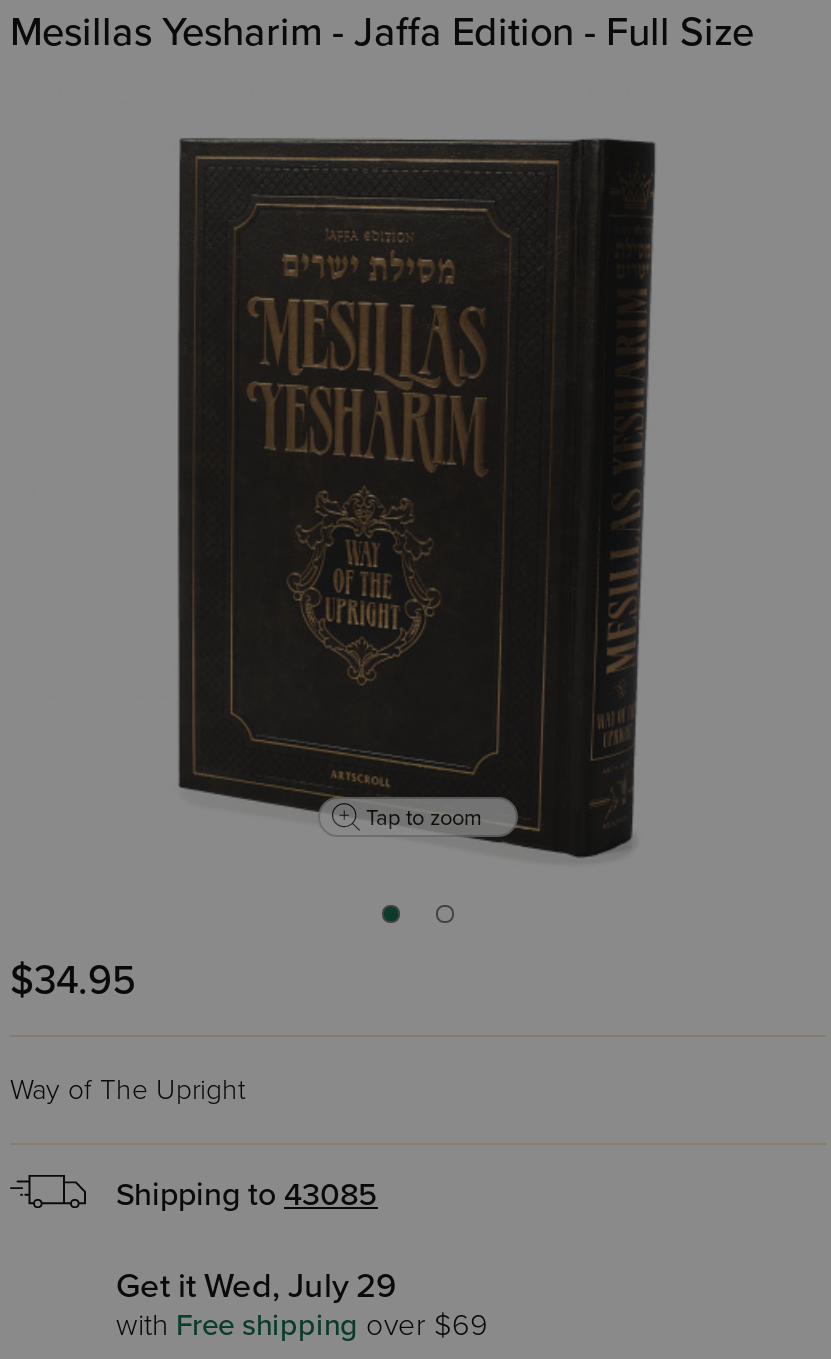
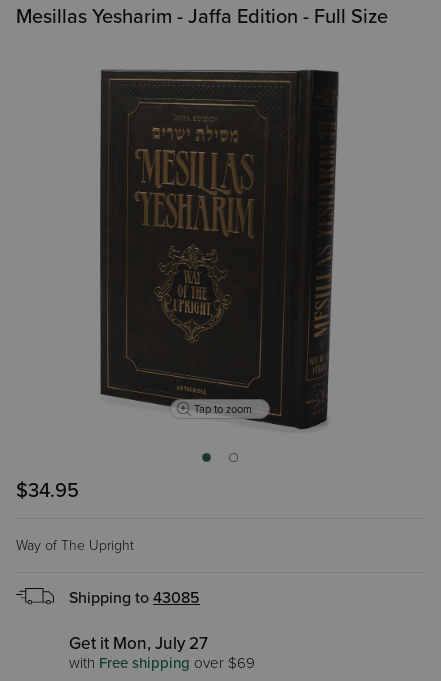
[116,1265,396,1307] Get it Wed, July 29 -> [69,633,208,654] Get it Mon, July 27

